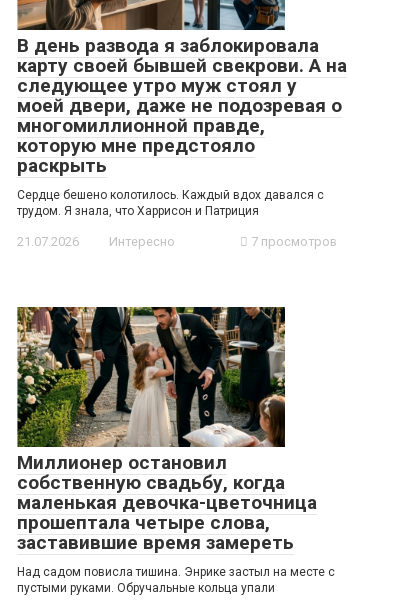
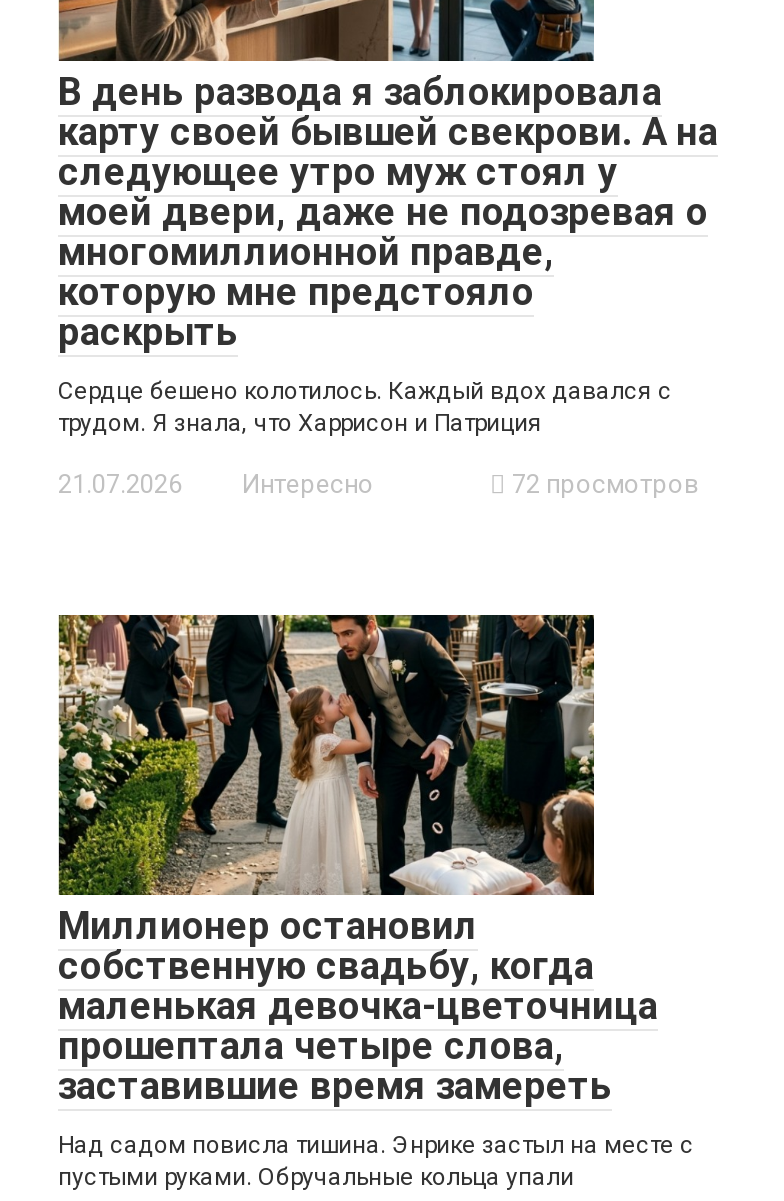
[248,234,337,249] 7 просмотров -> [506,468,698,498] 72 просмотров

